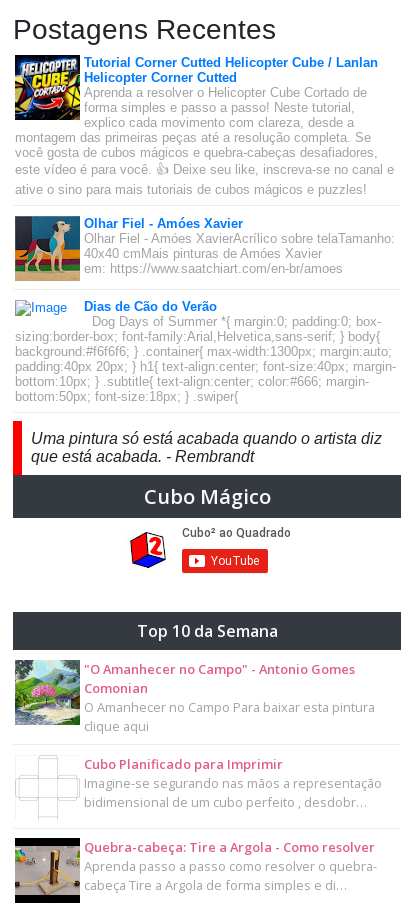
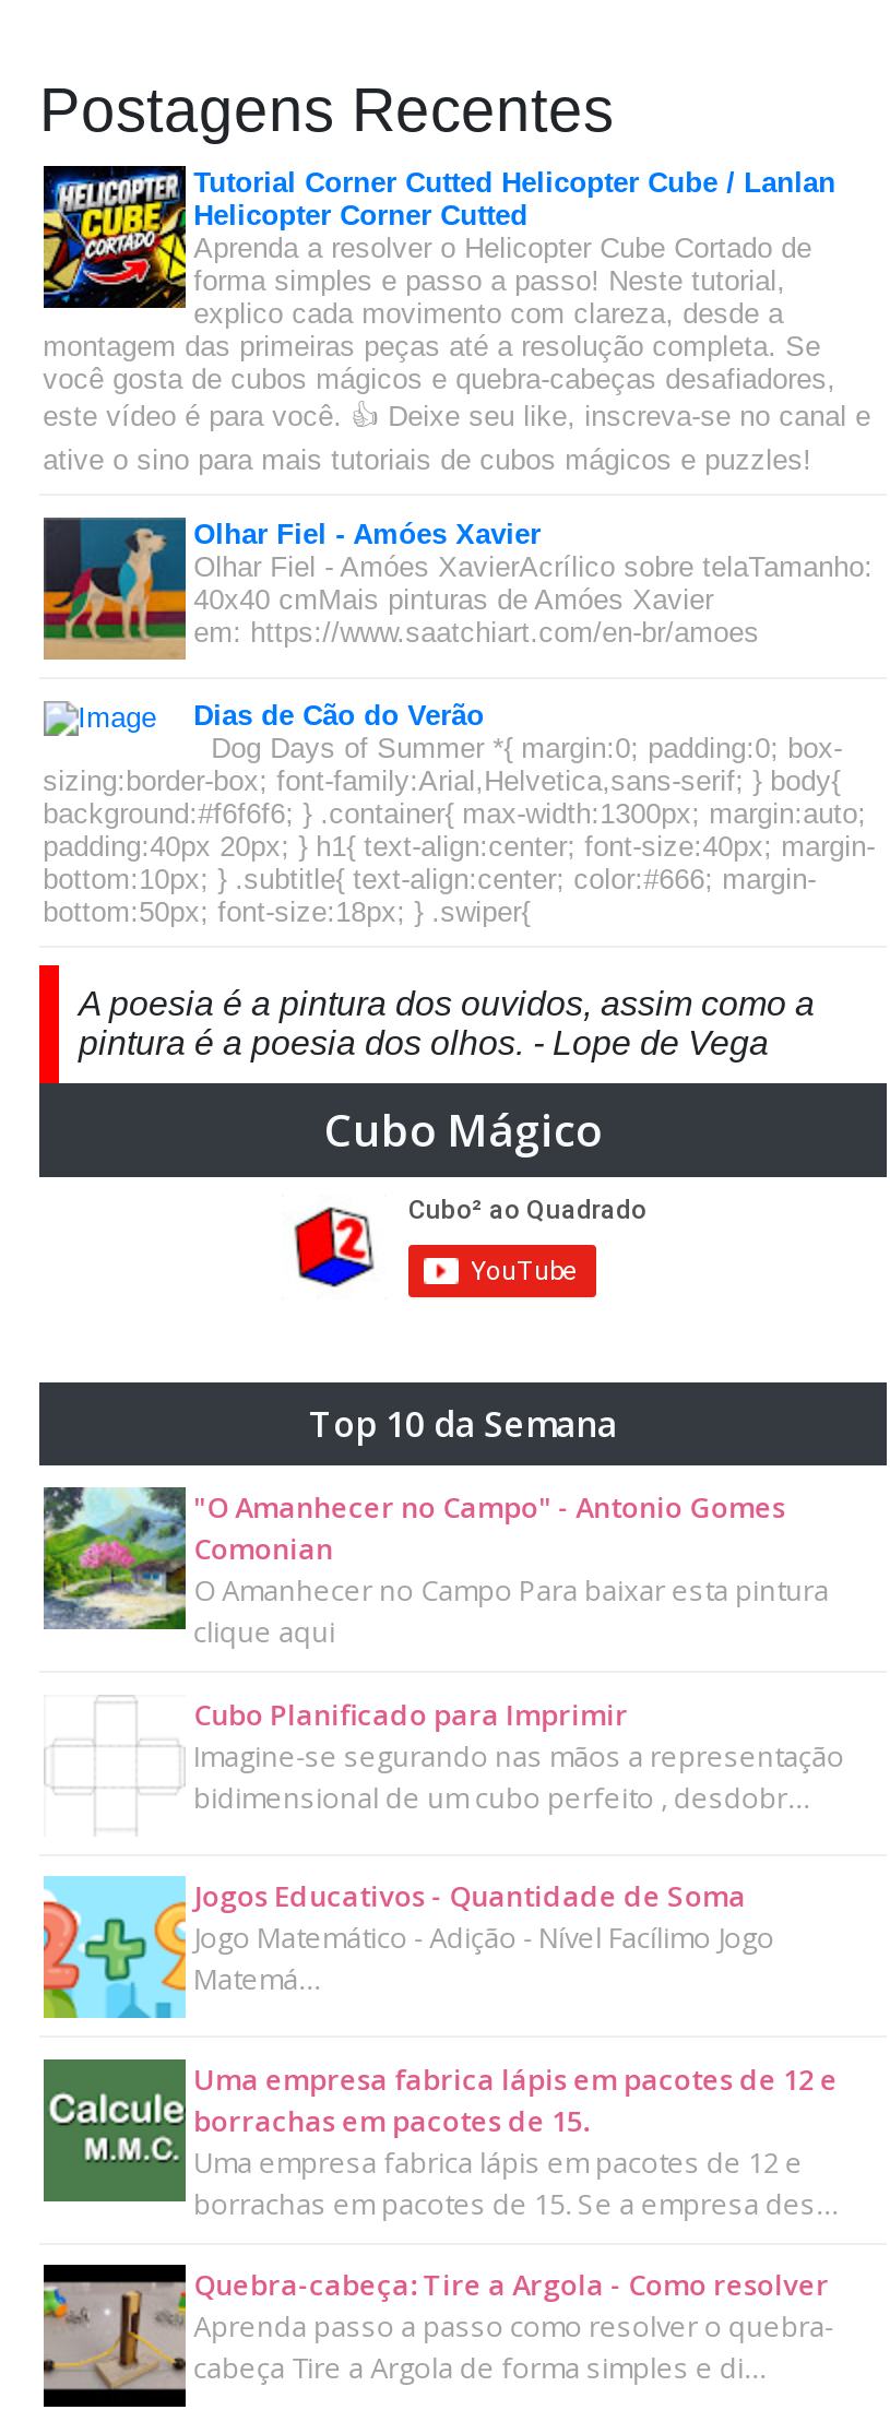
[31,430,382,465] Uma pintura só está acabada quando o artista diz | que está acabada. - Rembrandt -> [79,986,815,1062] A poesia é a pintura dos ouvidos, assim como a | pintura é a poesia dos olhos. - Lope de Vega
none -> [41,1876,840,2223] [image] | Jogos Educativos - Quantidade de Soma | Jogo Matemático - Adição - Nível Facílimo Jogo | Matemá… | Uma empresa fabrica lápis em pacotes de 12 e | borrachas em pacotes de 15. | Uma empresa fabrica lápis em pacotes de 12 e | borrachas em pacotes de 15. Se a empresa des…
none -> [41,2057,162,2204] [image]

